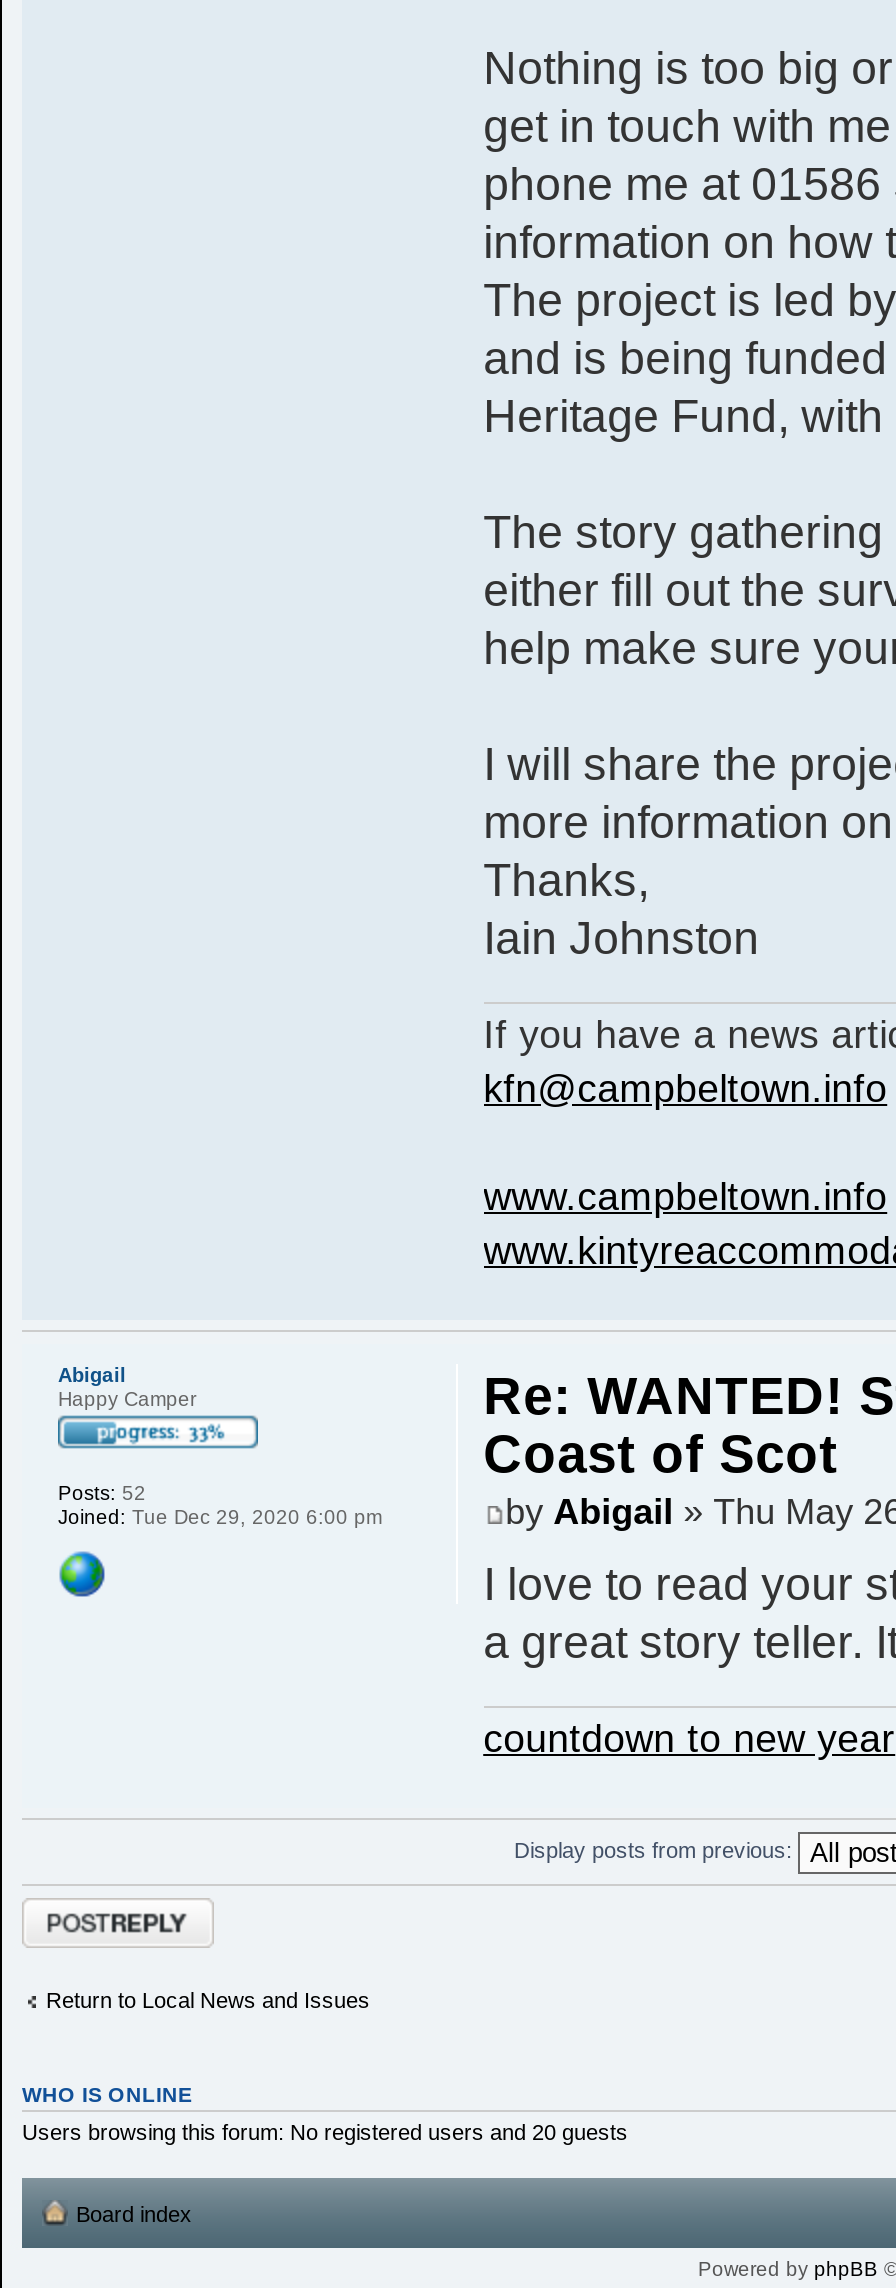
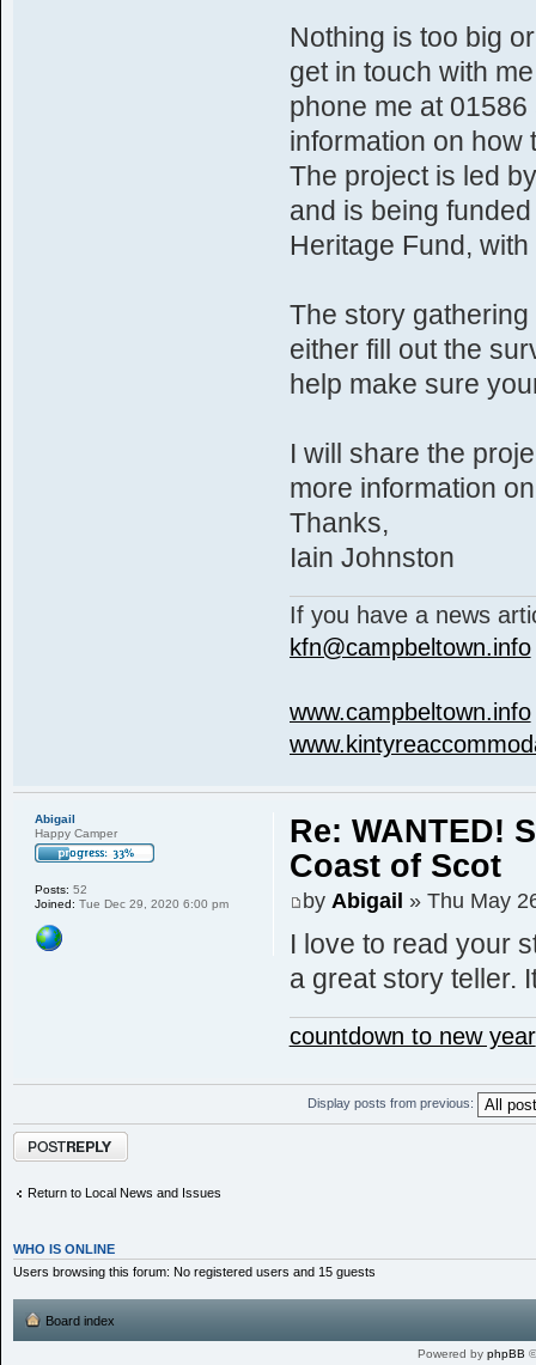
[22,2120,628,2144] Users browsing this forum: No registered users and 20 guests -> [13,1265,376,1279] Users browsing this forum: No registered users and 15 guests

